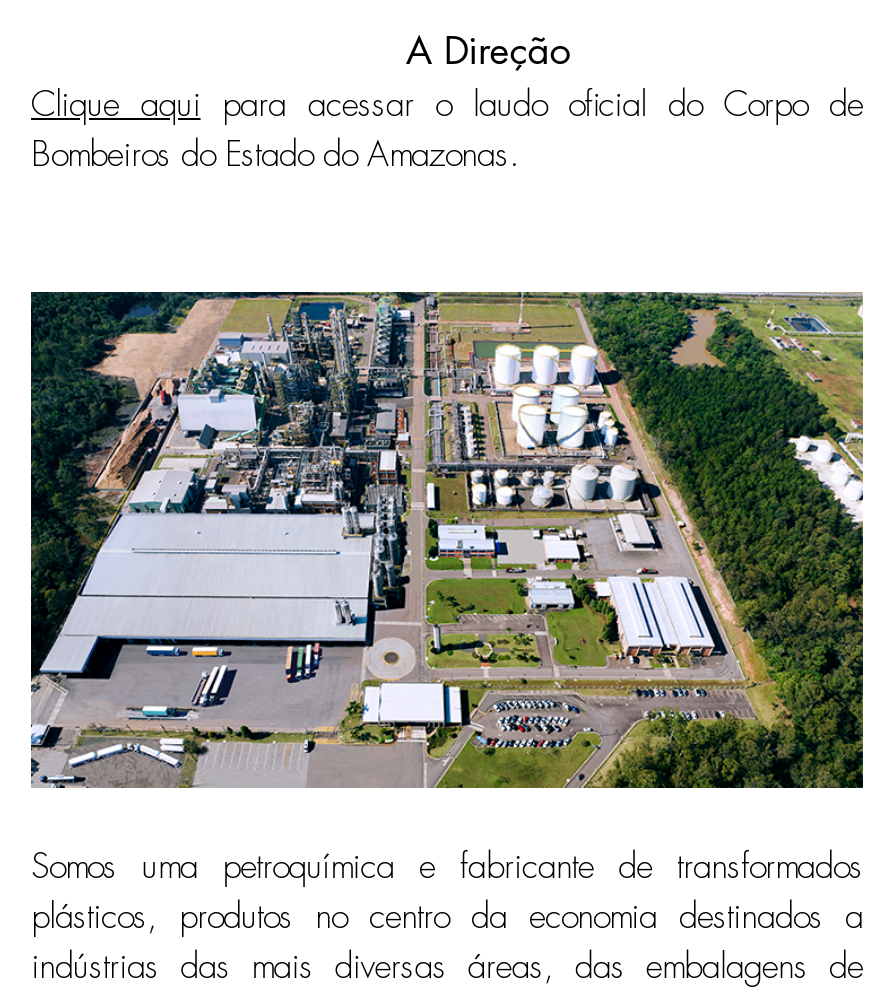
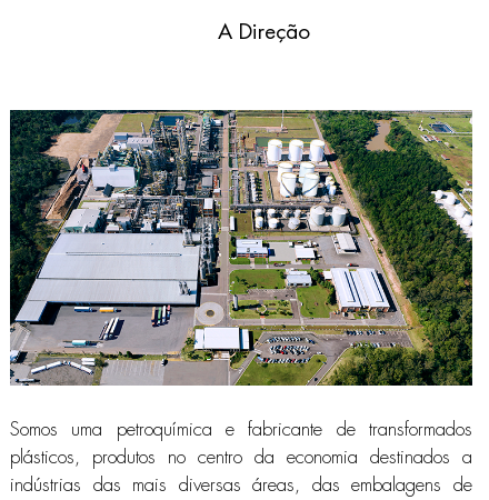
[31,88,863,172] Clique aqui para acessar o laudo oficial do Corpo de | Bombeiros do Estado do Amazonas. -> none

